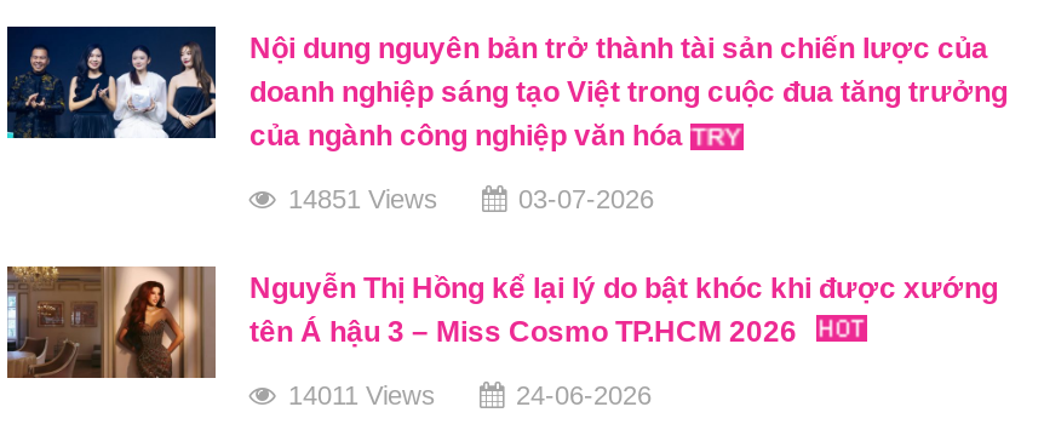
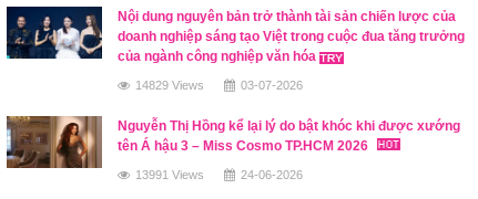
[281,184,438,213] 14851 Views -> [132,79,204,92] 14829 Views
[281,380,436,409] 14011 Views -> [132,168,204,182] 13991 Views

